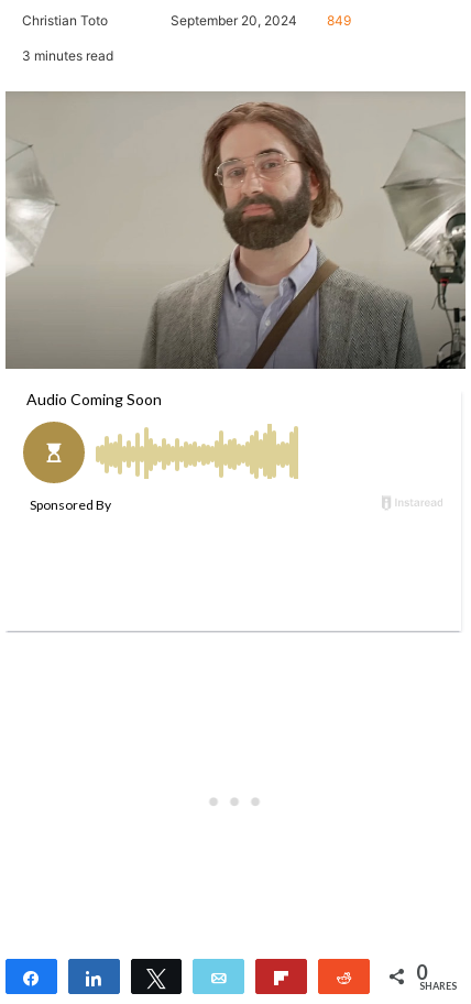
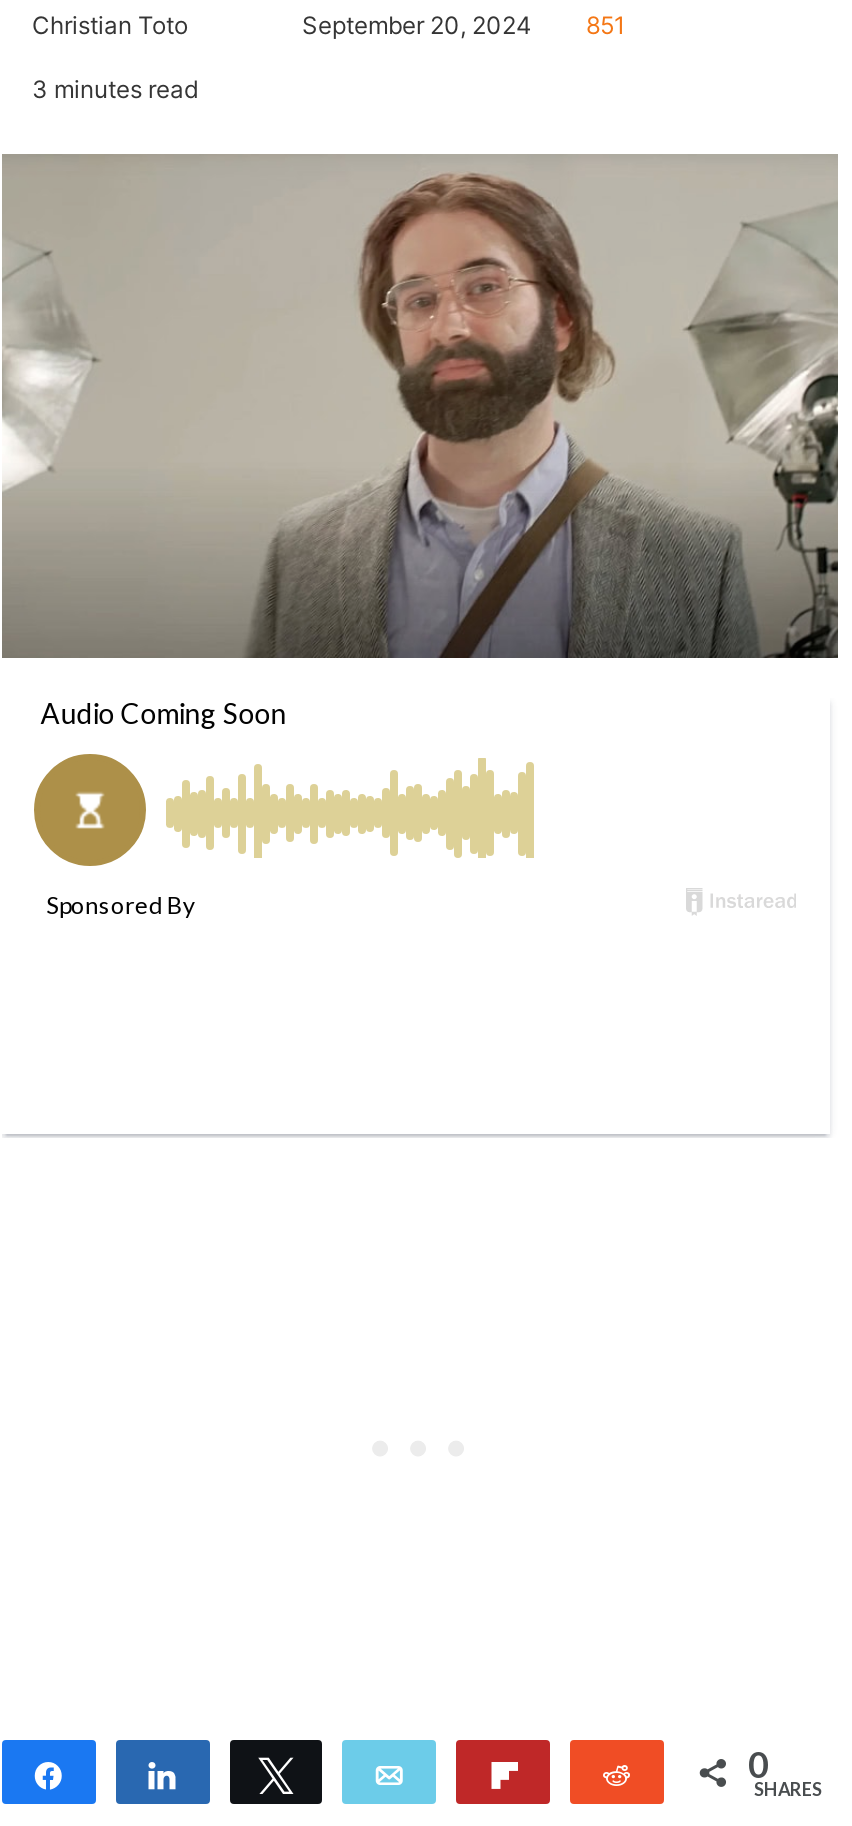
[324,12,351,28] 849 -> [580,10,626,40] 851

